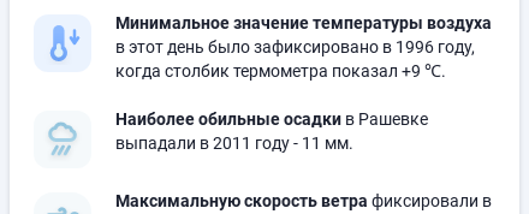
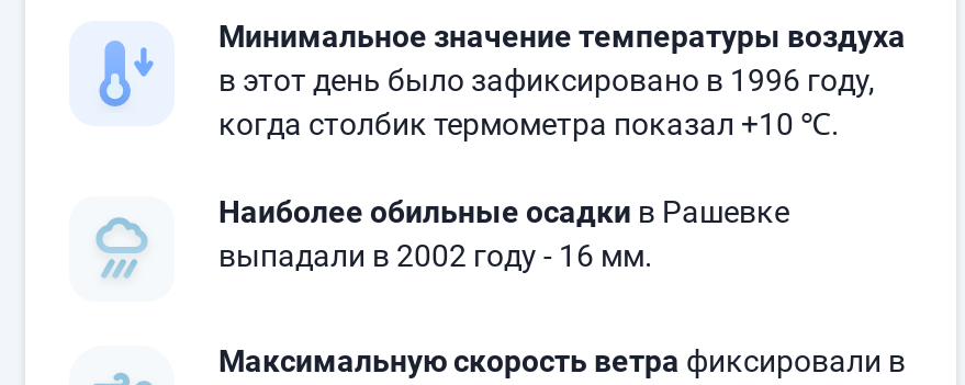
[115,61,446,81] когда столбик термометра показал +9 ℃. -> [218,106,840,141] когда столбик термометра показал +10 ℃.
[115,133,353,153] выпадали в 2011 году - 11 мм. -> [218,238,653,273] выпадали в 2002 году - 16 мм.

